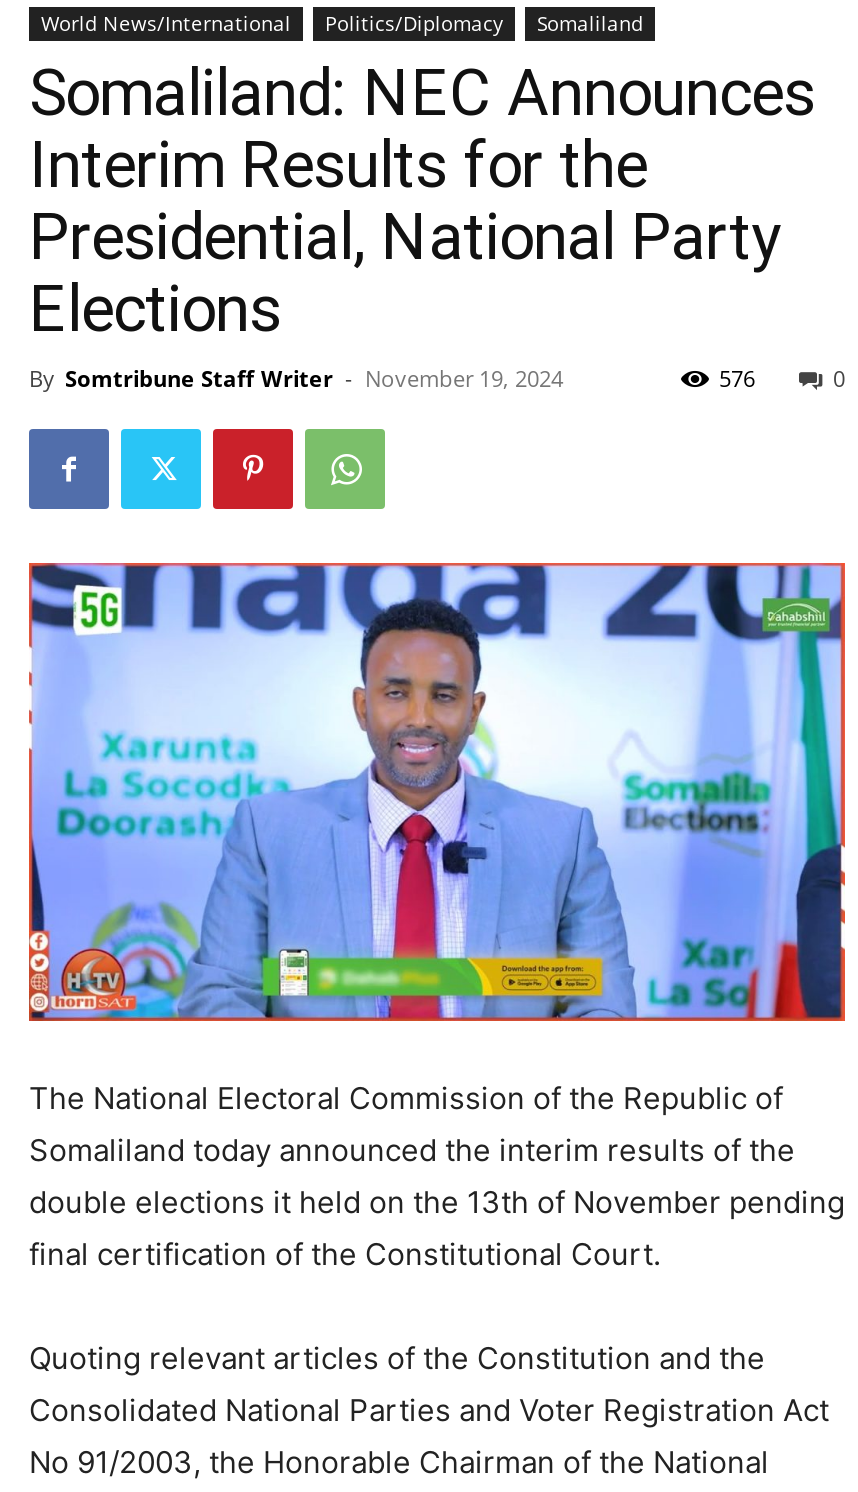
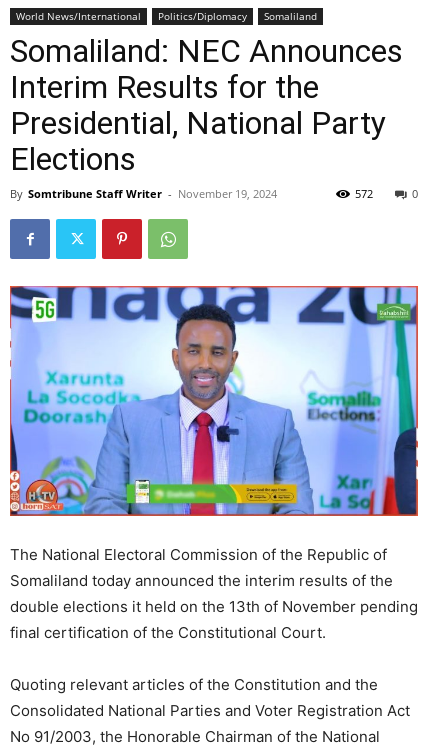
[719,363,755,393] 576 -> [355,186,373,201] 572

